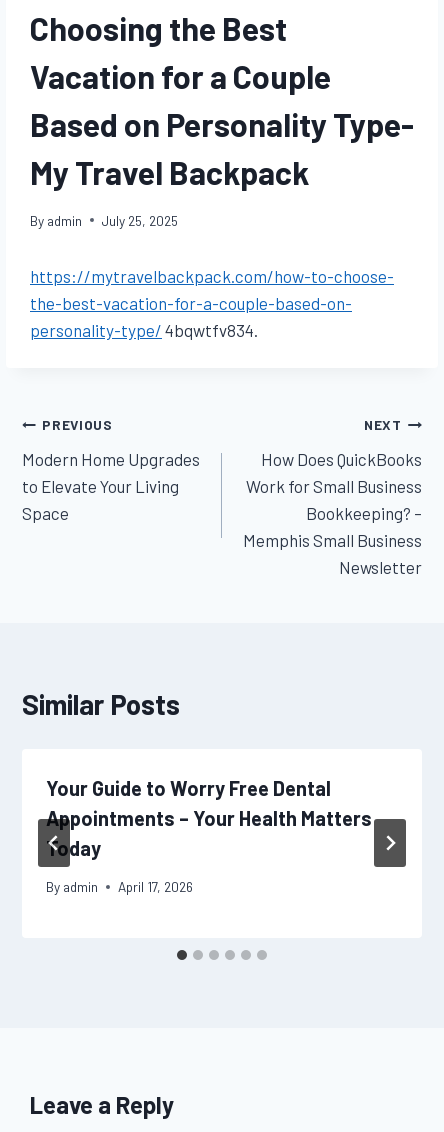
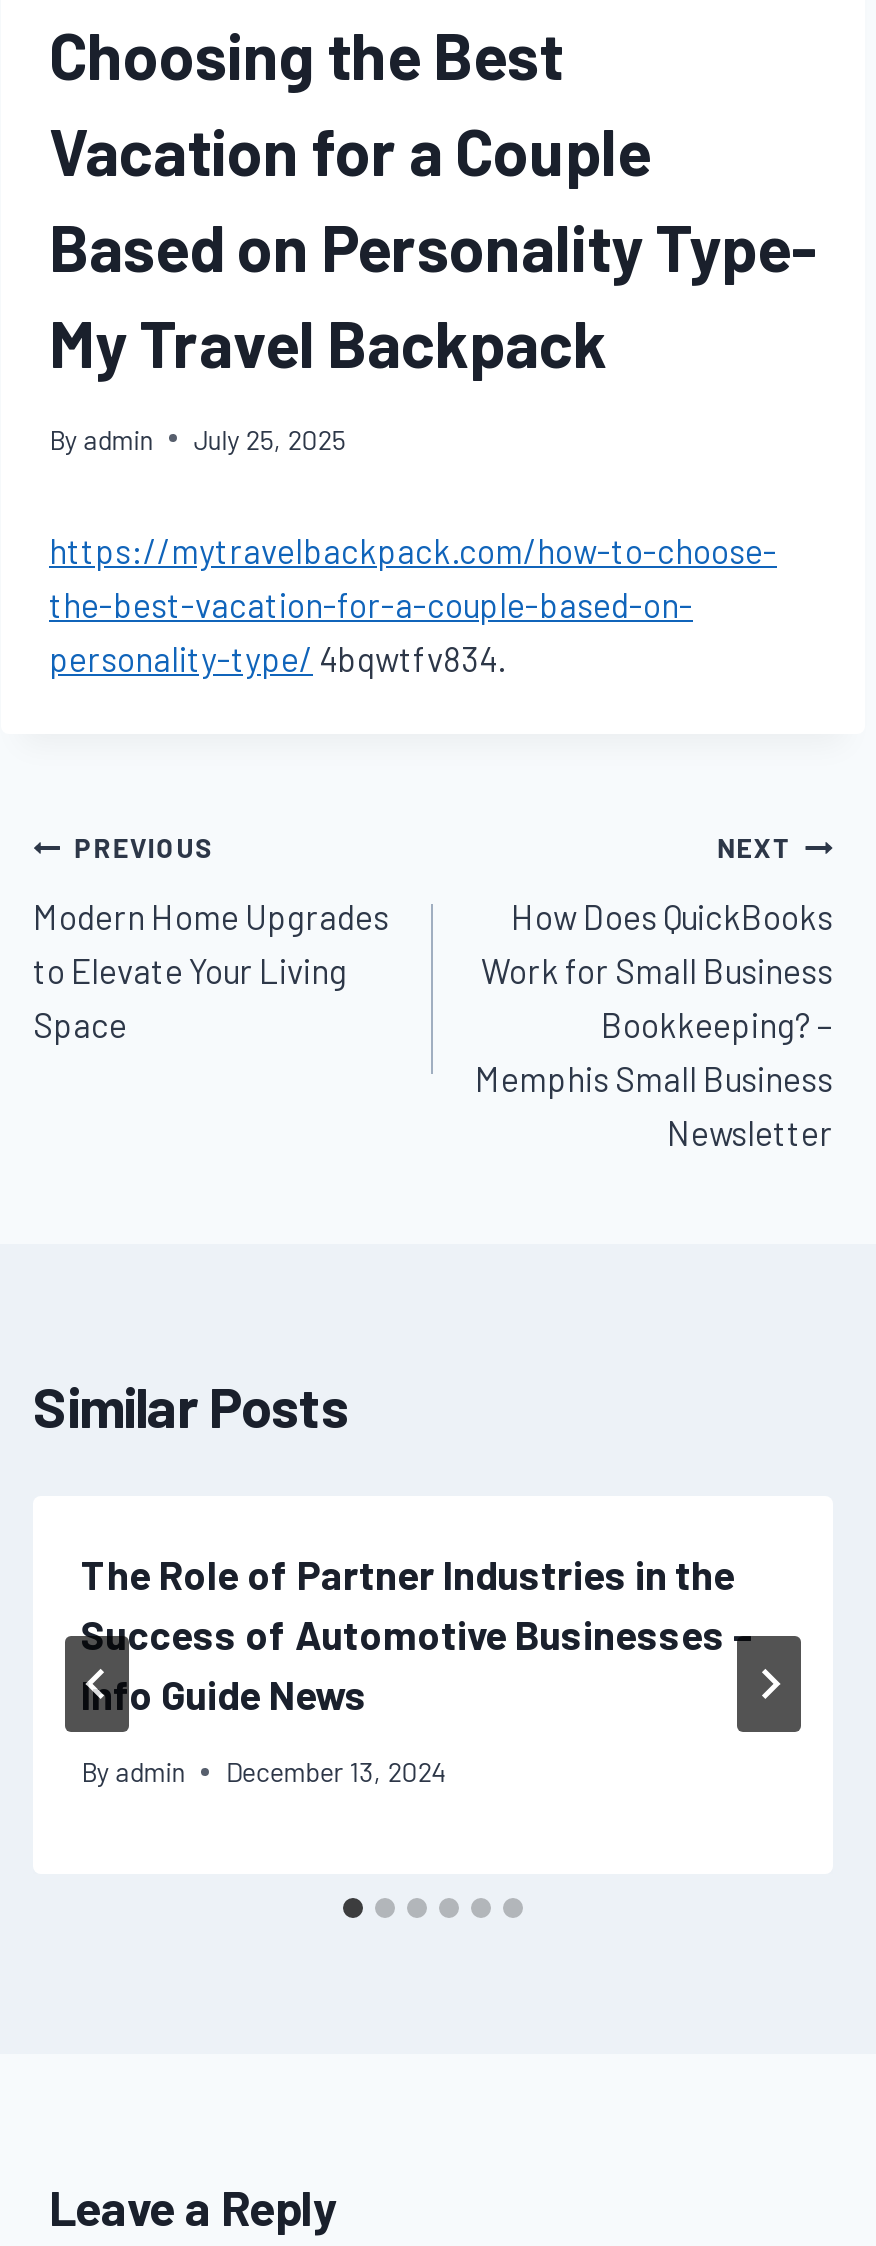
[46,775,372,859] Your Guide to Worry Free Dental | Appointments – Your Health Matters | Today -> [81,1549,753,1717] The Role of Partner Industries in the | Success of Automotive Businesses – | Info Guide News
[46,878,193,895] By admin April 17, 2026 -> [81,1754,447,1788] By admin December 13, 2024

